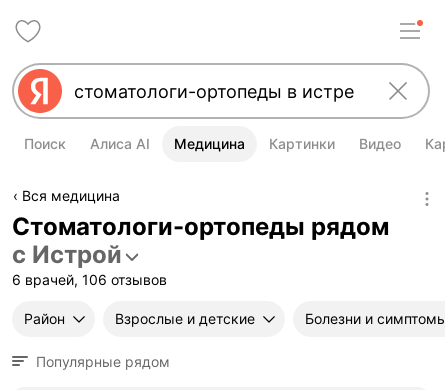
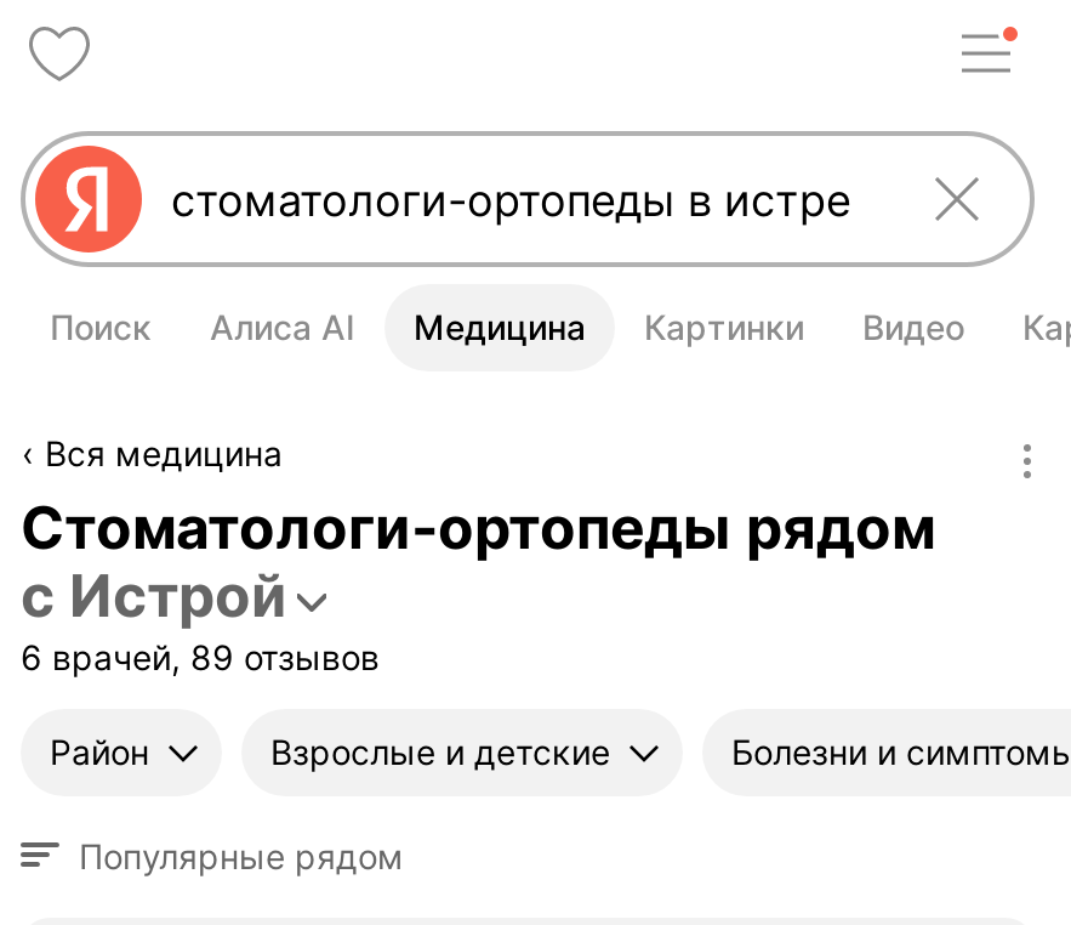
[12,271,167,288] 6 врачей, 106 отзывов -> [21,636,380,677] 6 врачей, 89 отзывов

